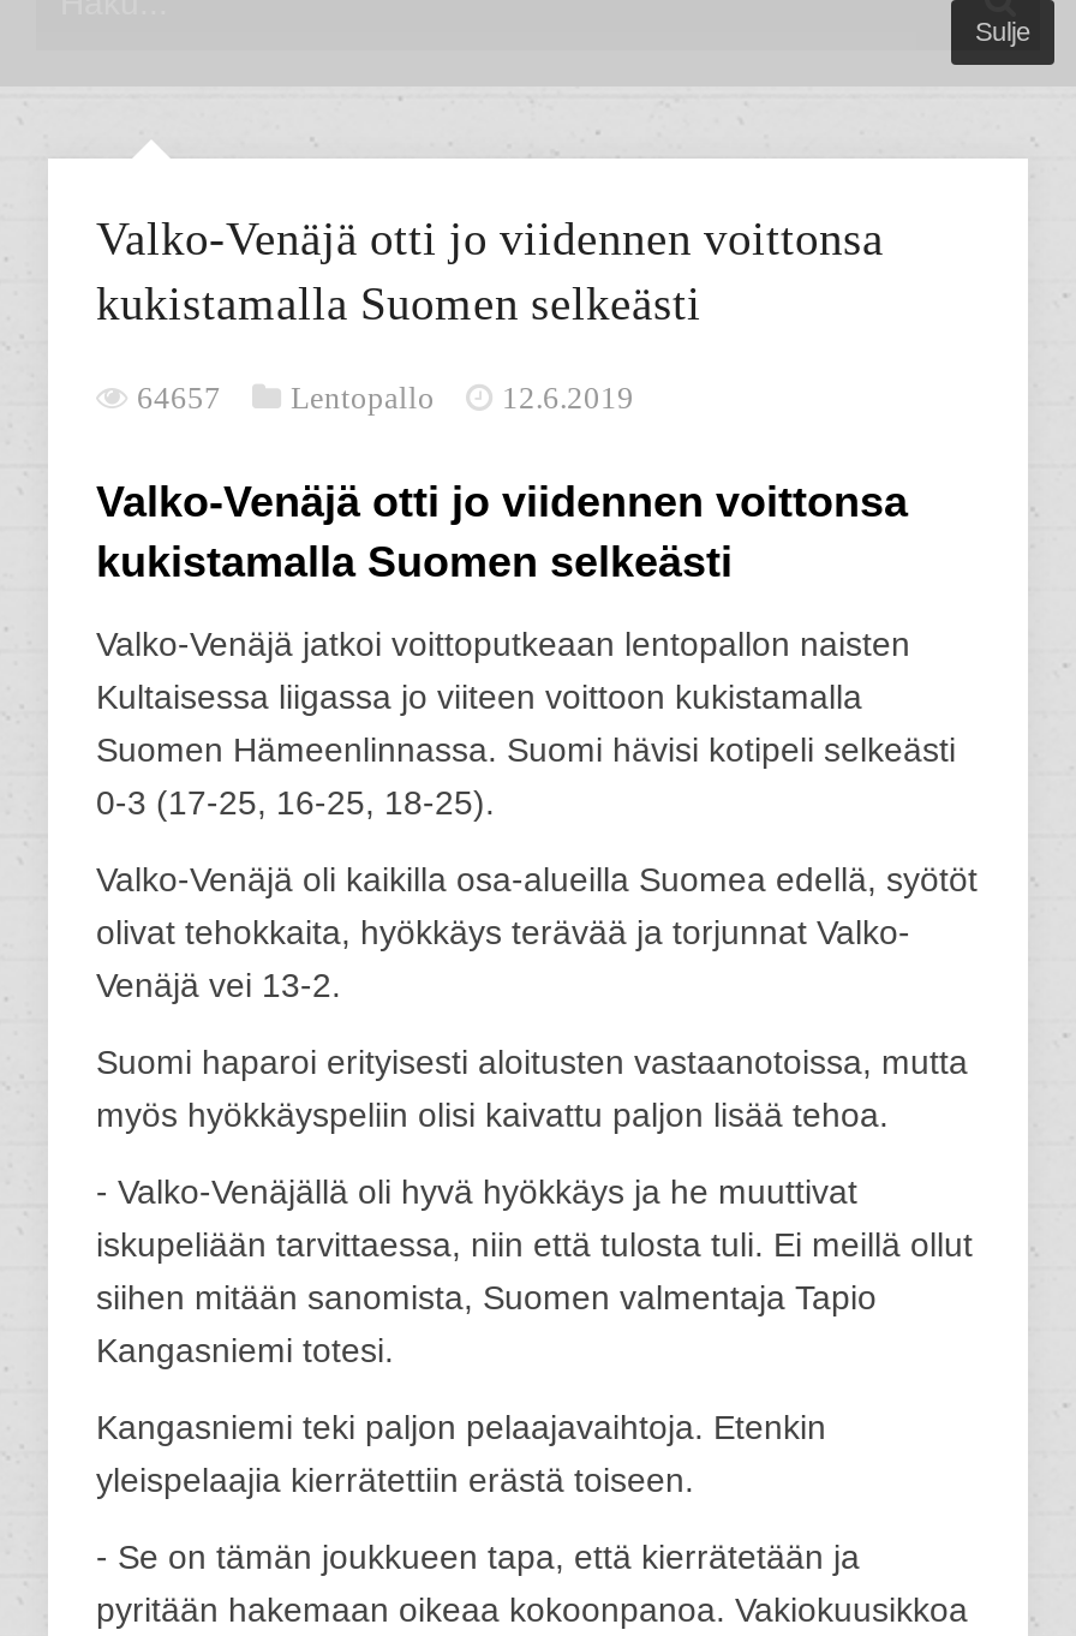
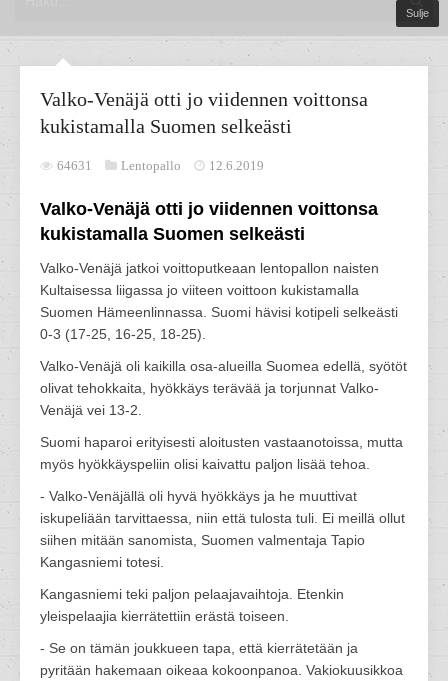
[137,380,634,416] 64657 Lentopallo 12.6.2019 -> [57,158,264,173] 64631 Lentopallo 12.6.2019

